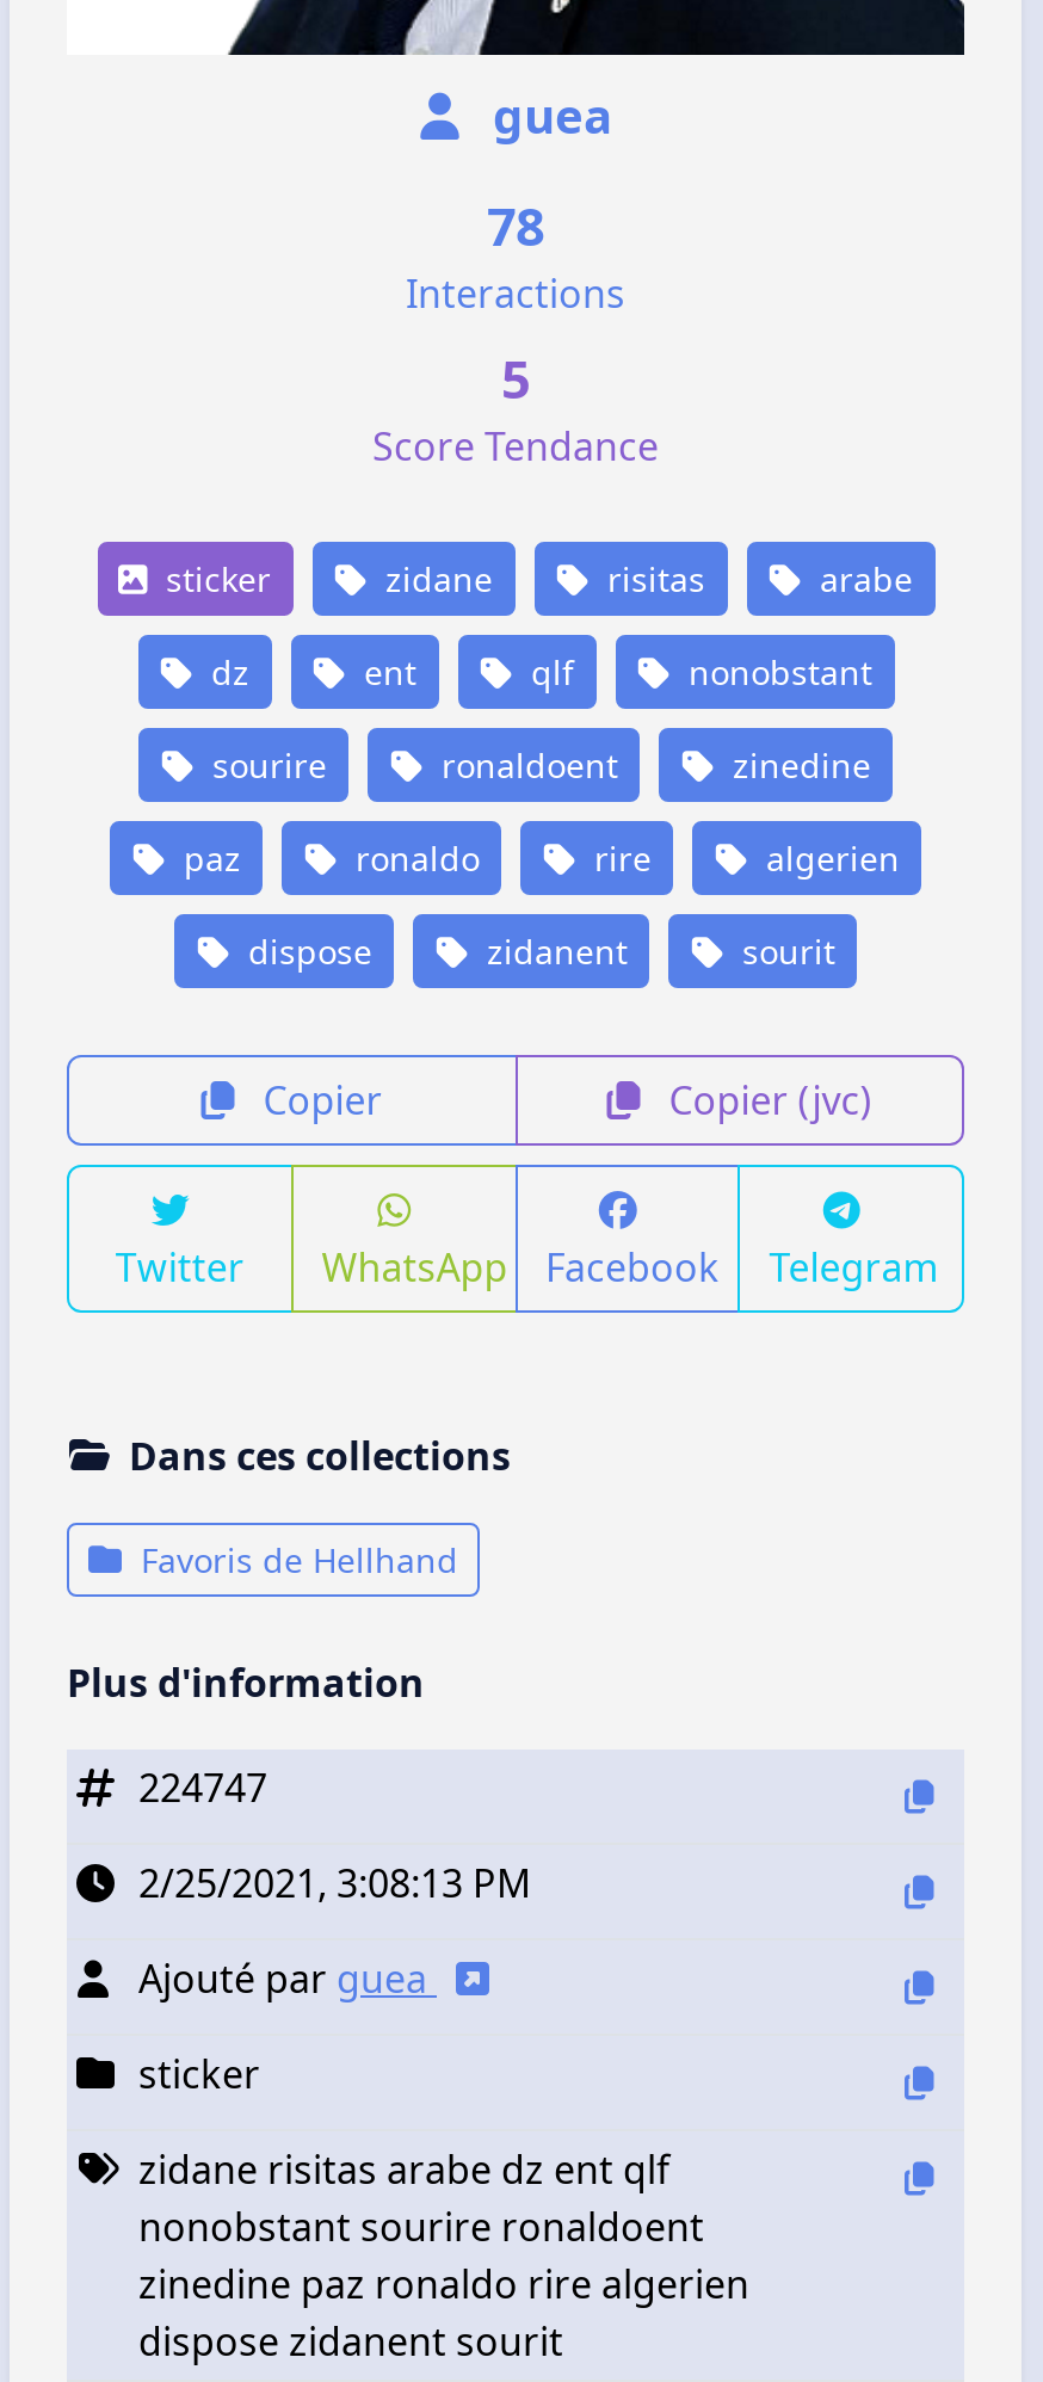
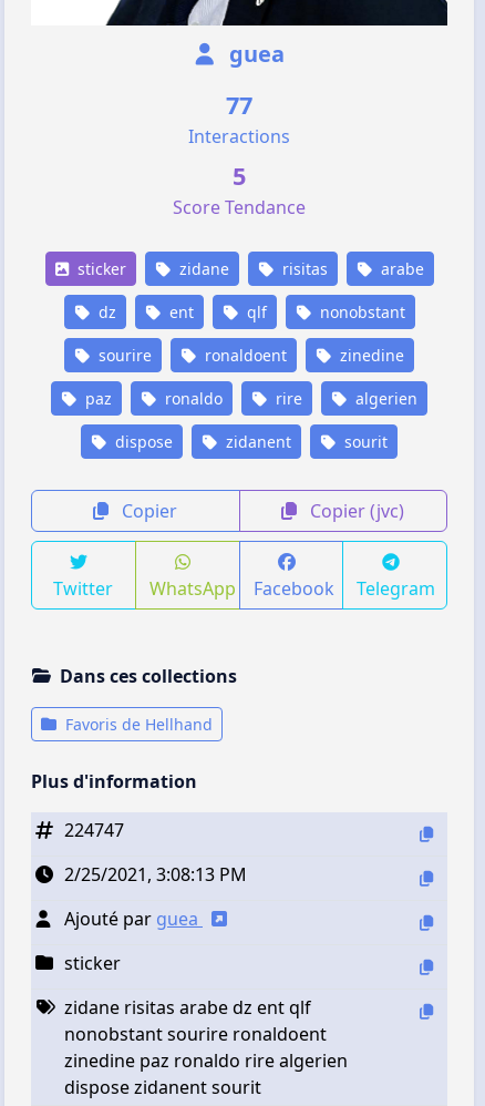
[487,190,544,259] 78 -> [226,88,252,120] 77

